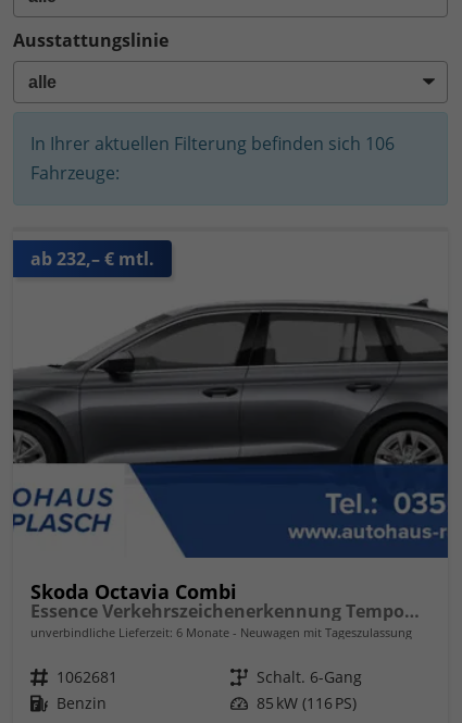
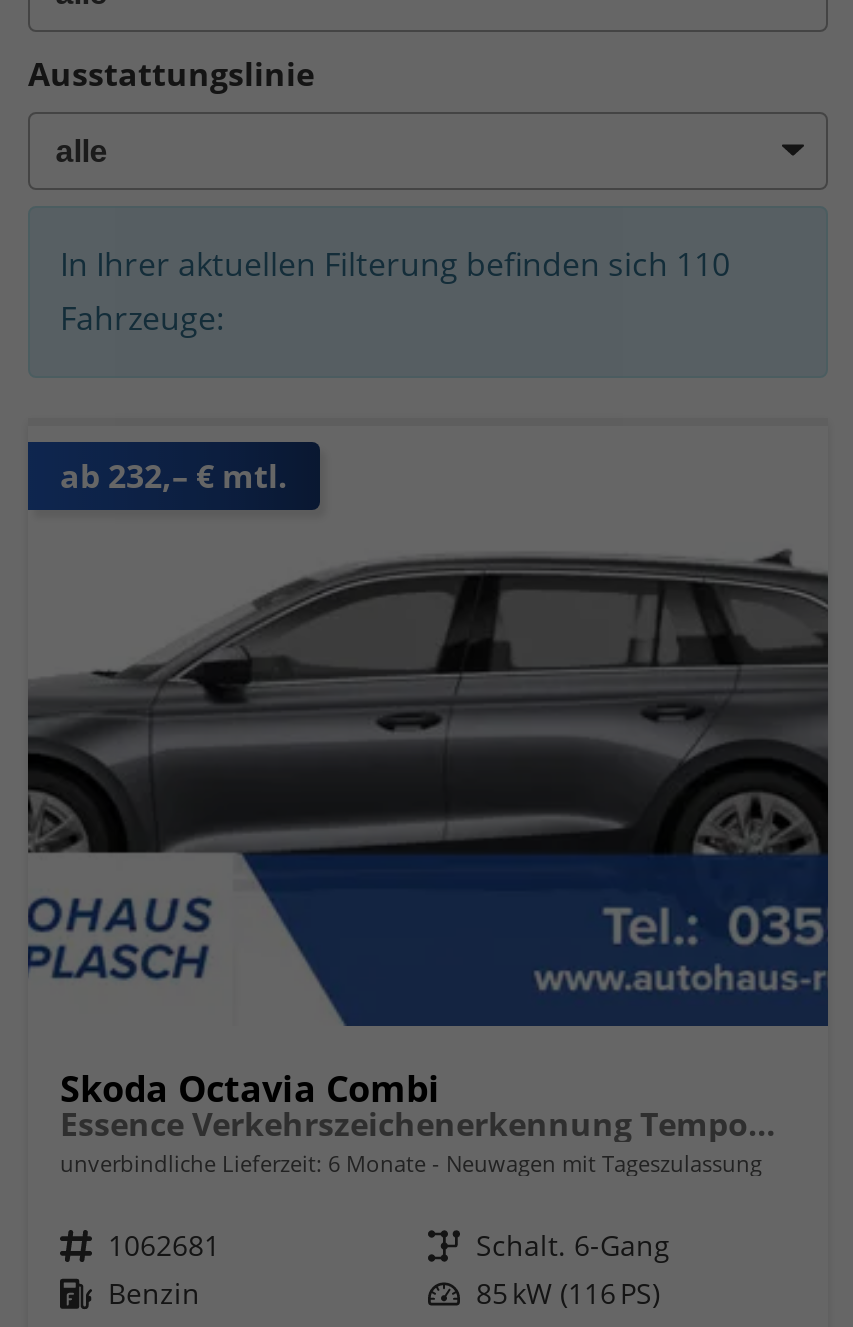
[30,132,395,156] In Ihrer aktuellen Filterung befinden sich 106 -> [60,243,730,287] In Ihrer aktuellen Filterung befinden sich 110

